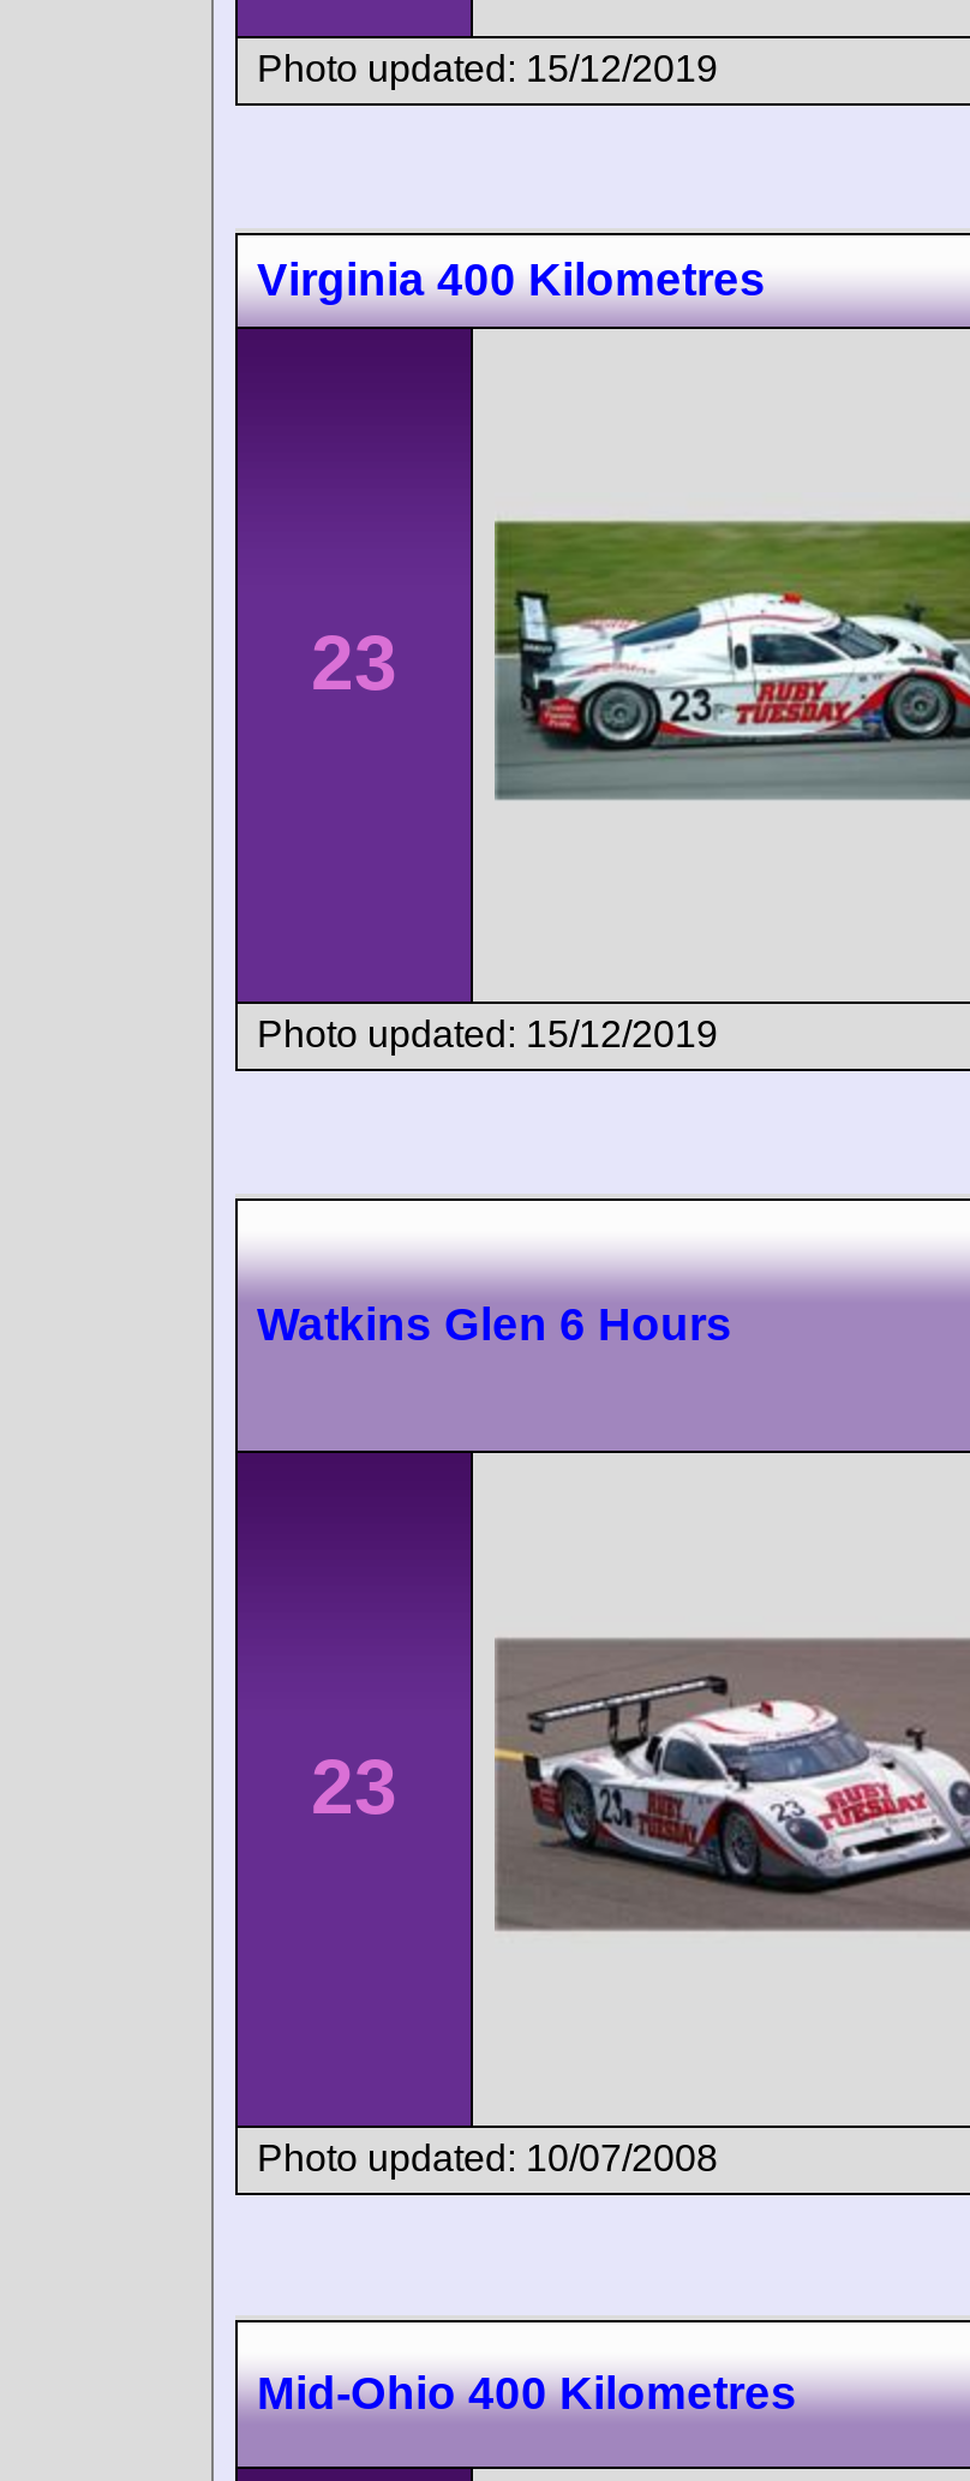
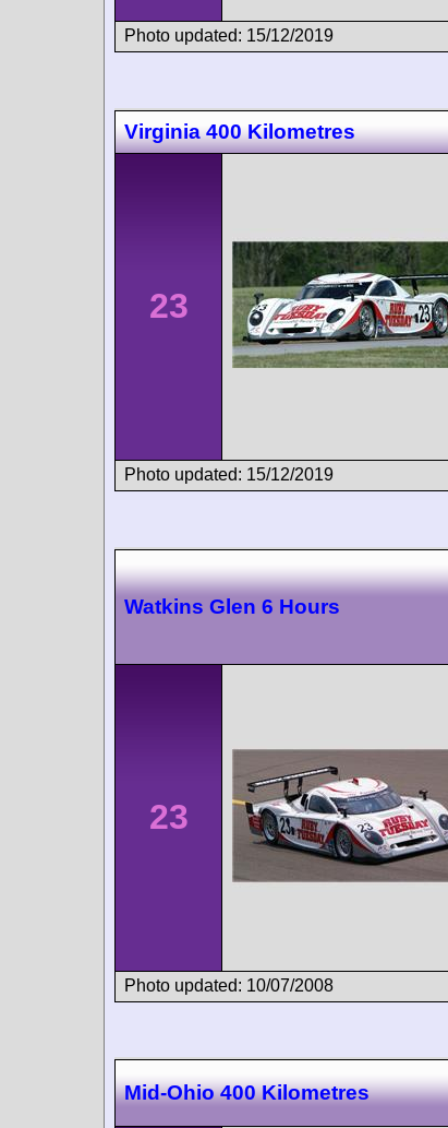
[495,521,963,800] [image] -> [232,241,445,367] [image]

